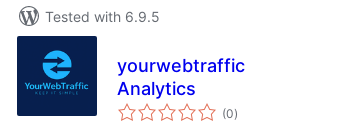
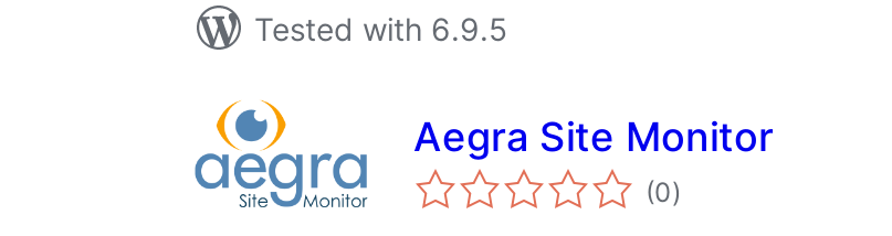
[16,35,245,120] [image] | yourwebtraffic | Analytics -> [192,72,774,211] [image] | Aegra Site Monitor

